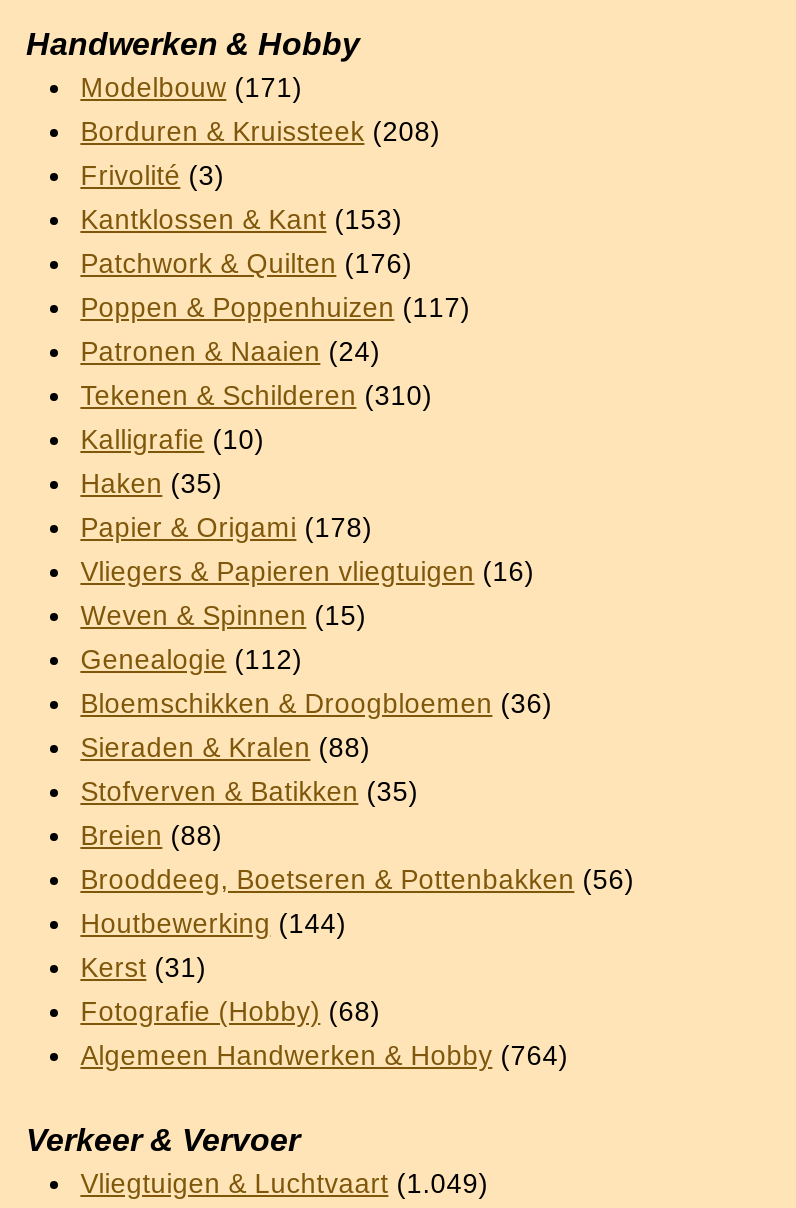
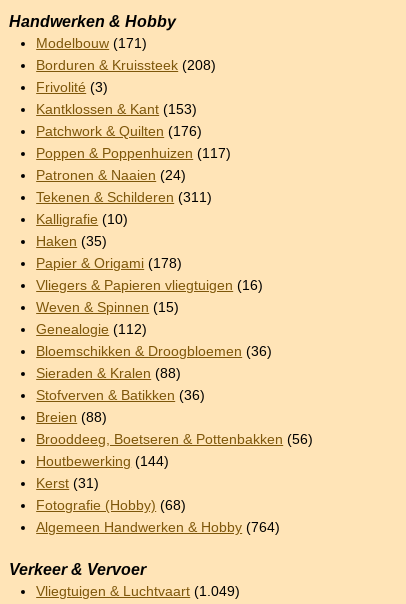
[80,380,432,410] Tekenen & Schilderen (310) -> [36,190,212,205] Tekenen & Schilderen (311)
[80,776,418,806] Stofverven & Batikken (35) -> [36,388,205,403] Stofverven & Batikken (36)

